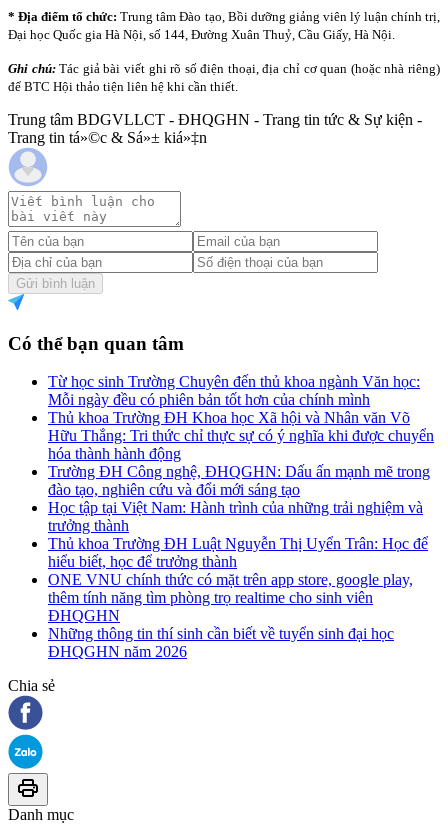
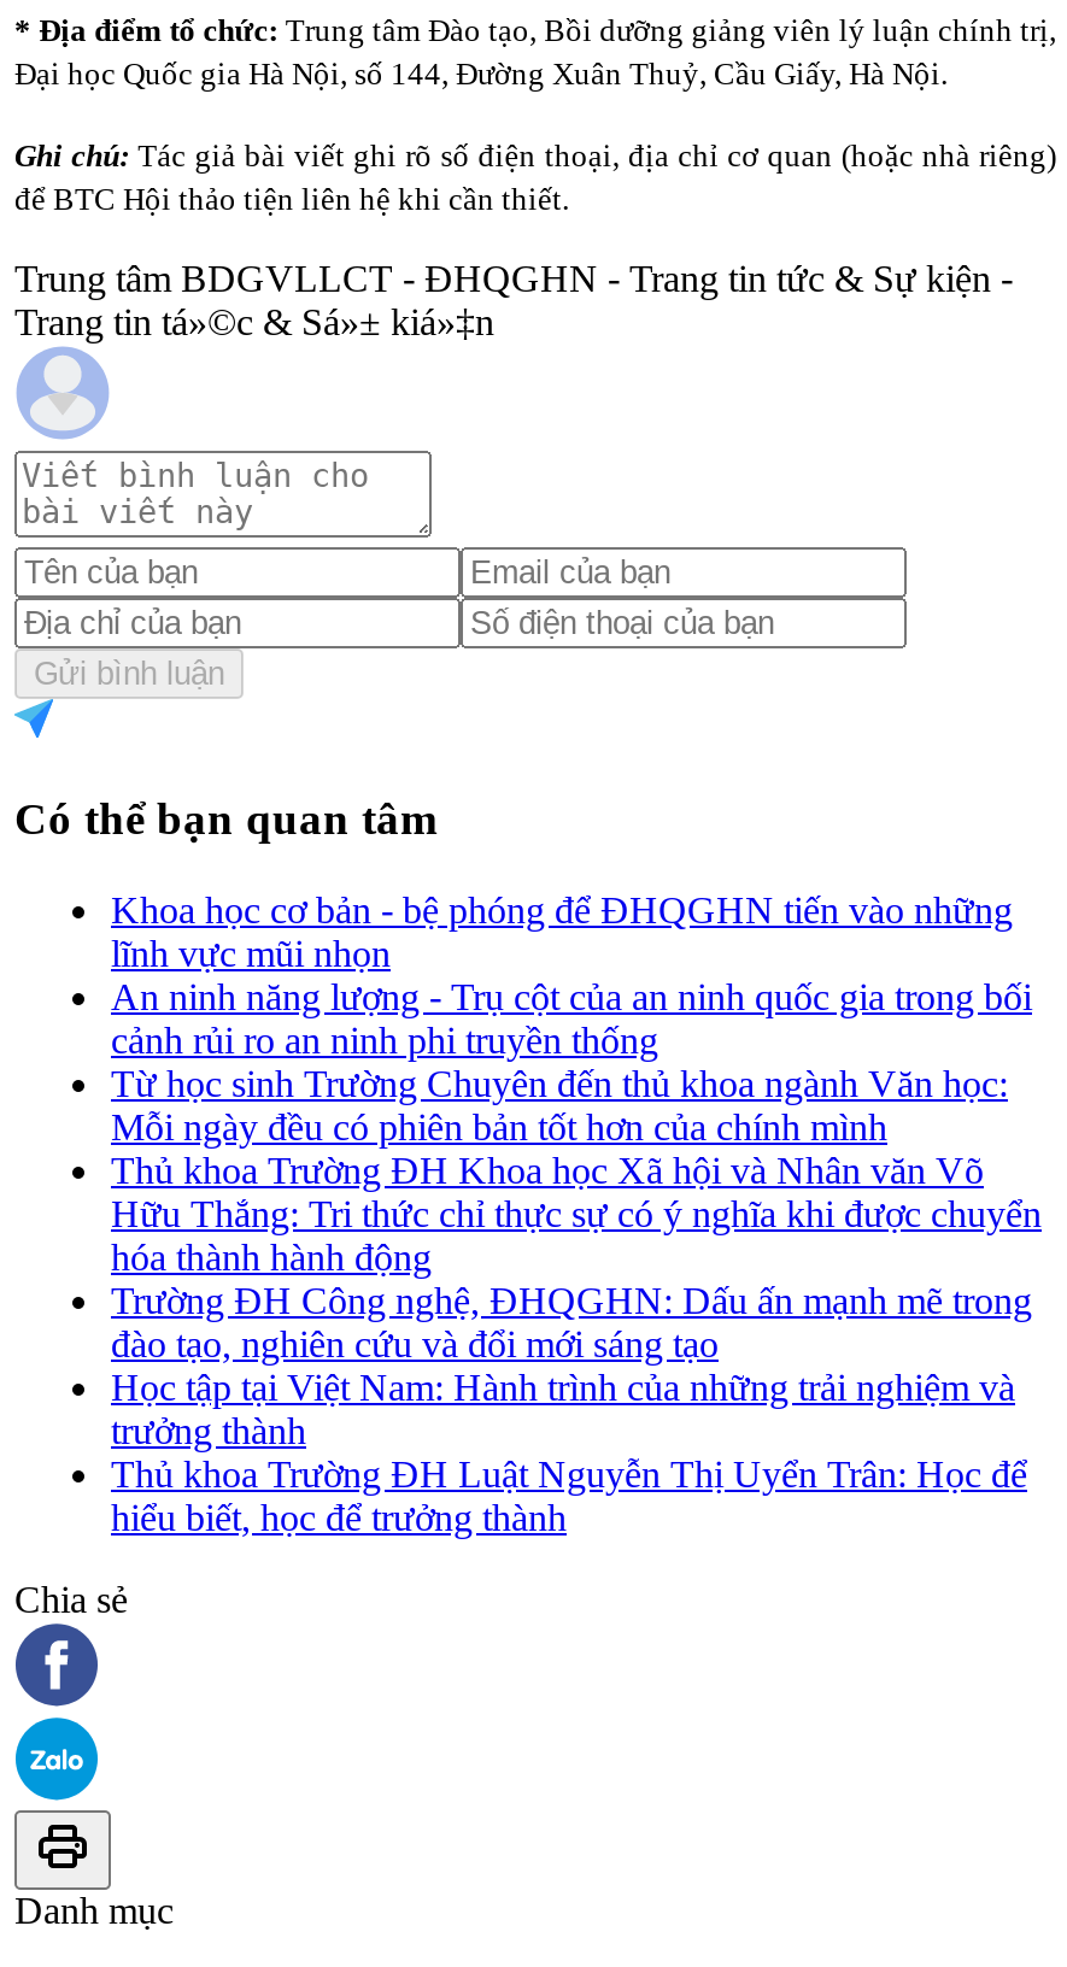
none -> [111,890,1032,1061] Khoa học cơ bản - bệ phóng để ĐHQGHN tiến vào những | lĩnh vực mũi nhọn | An ninh năng lượng - Trụ cột của an ninh quốc gia trong bối | cảnh rủi ro an ninh phi truyền thống
moved [48,373,434,570] -> [111,1064,1042,1538]: Từ học sinh Trường Chuyên đến thủ khoa ngành Văn học: | Mỗi ngày đều có phiên bản tốt hơn của chính mình | Thủ khoa Trường ĐH Khoa học Xã hội và Nhân văn Võ | ... | Thủ khoa Trường ĐH Luật Nguyễn Thị Uyển Trân: Học để | hiểu biết, học để trưởng thành
[48,571,413,660] ONE VNU chính thức có mặt trên app store, google play, | thêm tính năng tìm phòng trọ realtime cho sinh viên | ĐHQGHN | Những thông tin thí sinh cần biết về tuyển sinh đại học | ĐHQGHN năm 2026 -> none

